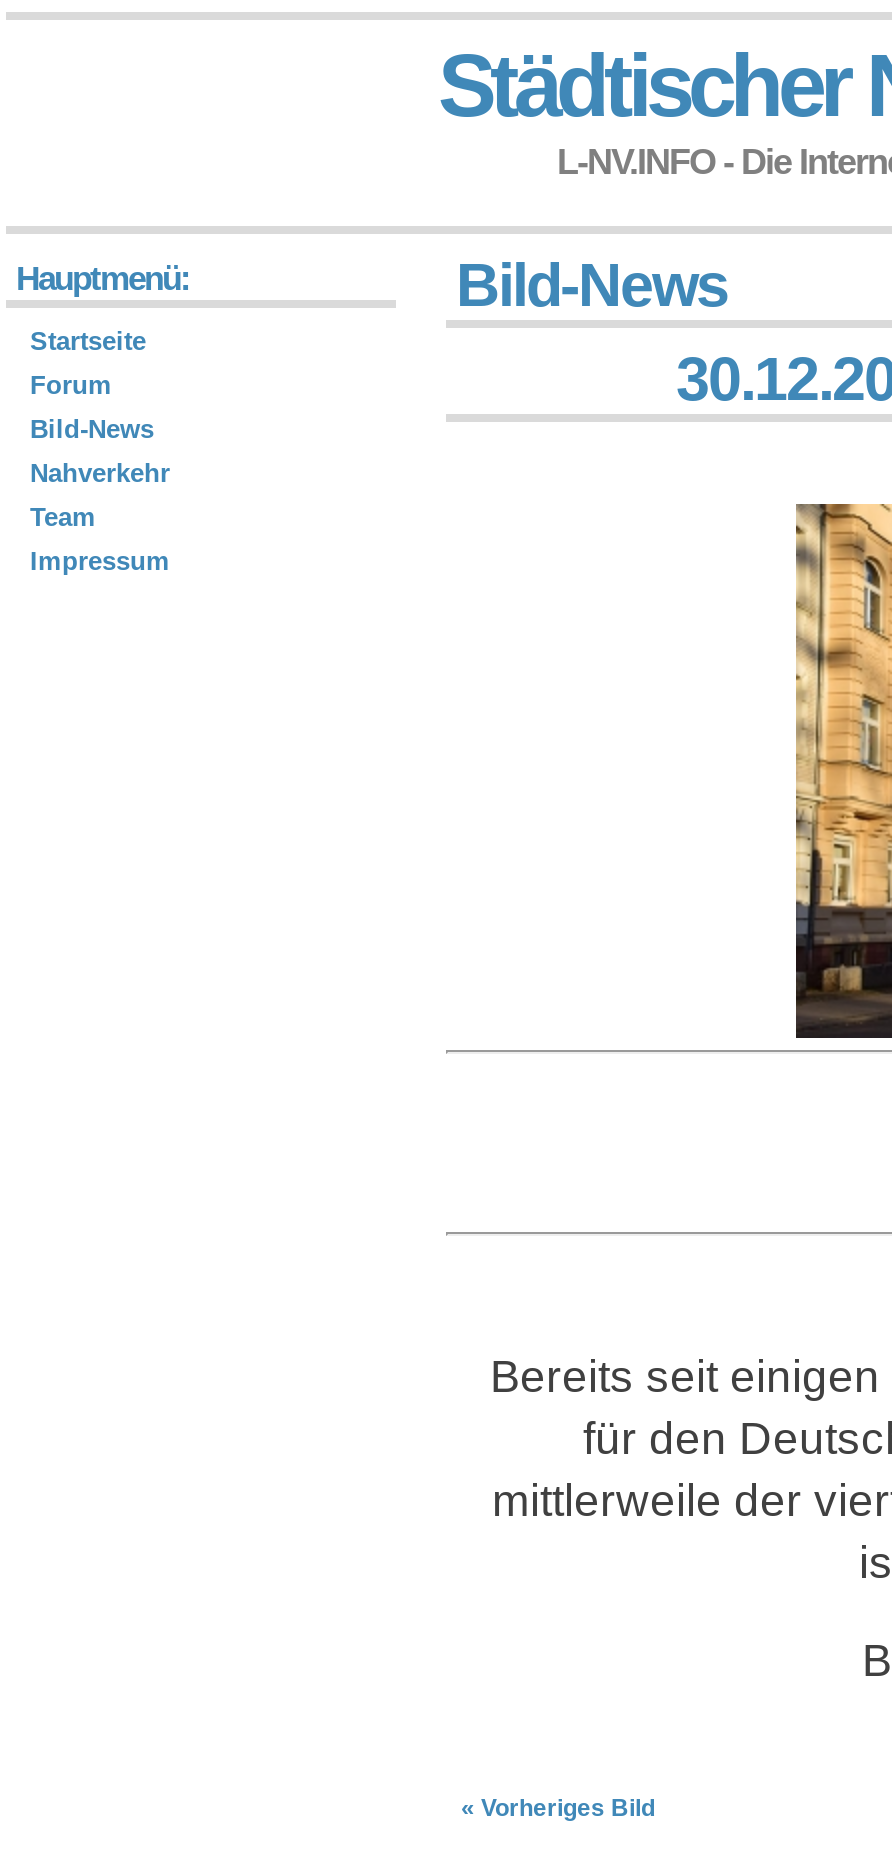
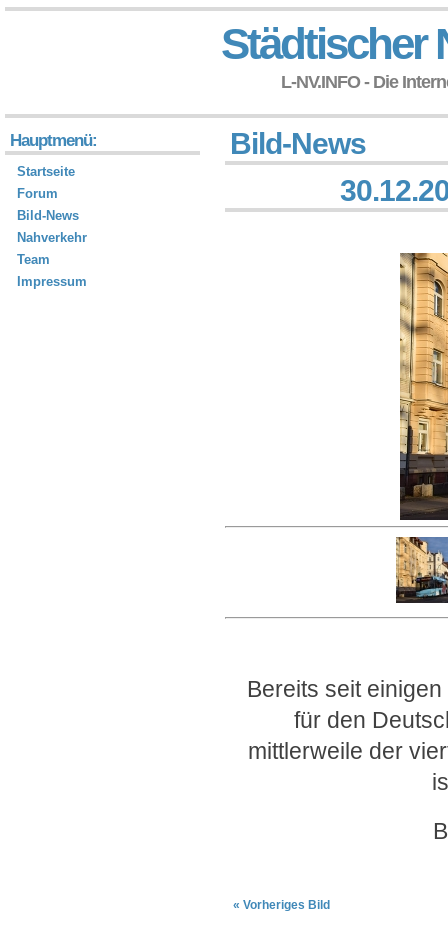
none -> [395,536,445,604] [image]

